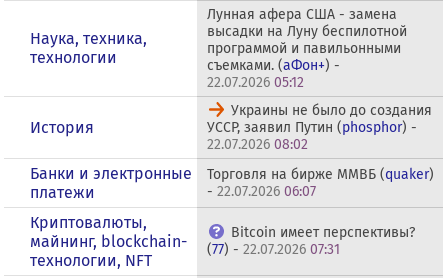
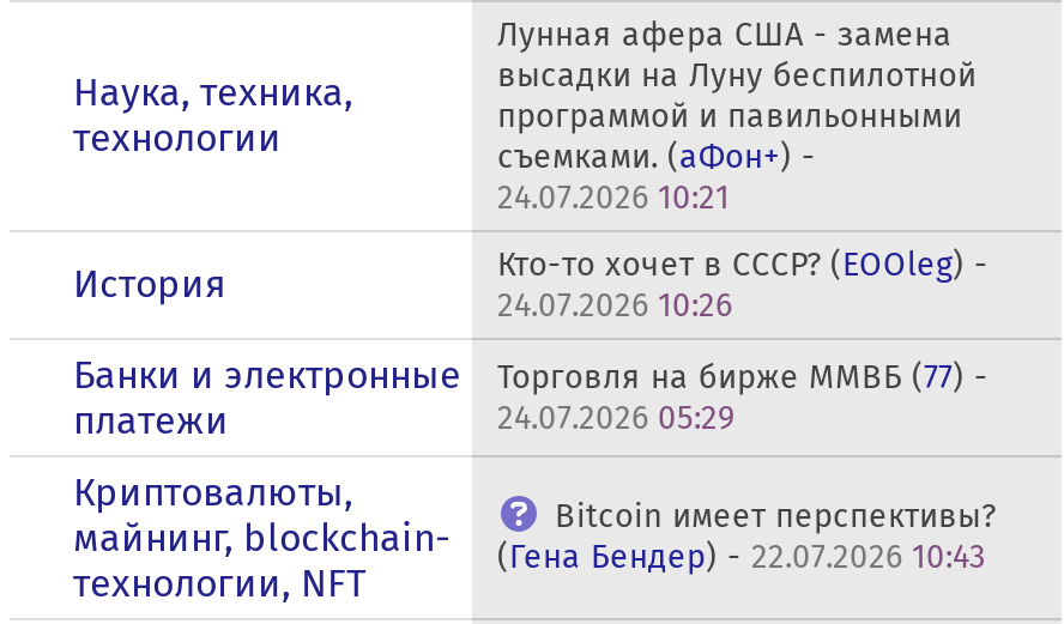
[207,74,304,91] 22.07.2026 05:12 -> [497,177,730,218] 24.07.2026 10:21
[207,102,432,153] Украины не было до создания | УССР, заявил Путин (phosphor) - | 22.07.2026 08:02 -> [497,244,989,326] Кто-то хочет в СССР? (EOOleg) - | 24.07.2026 10:26
[207,166,434,200] Торговля на бирже ММВБ (quaker) | - 22.07.2026 06:07 -> [497,357,989,438] Торговля на бирже ММВБ (77) - | 24.07.2026 05:29
[30,232,340,258] майнинг, blockchain- (77) - 22.07.2026 07:31 -> [73,515,986,577] майнинг, blockchain- (Гена Бендер) - 22.07.2026 10:43

